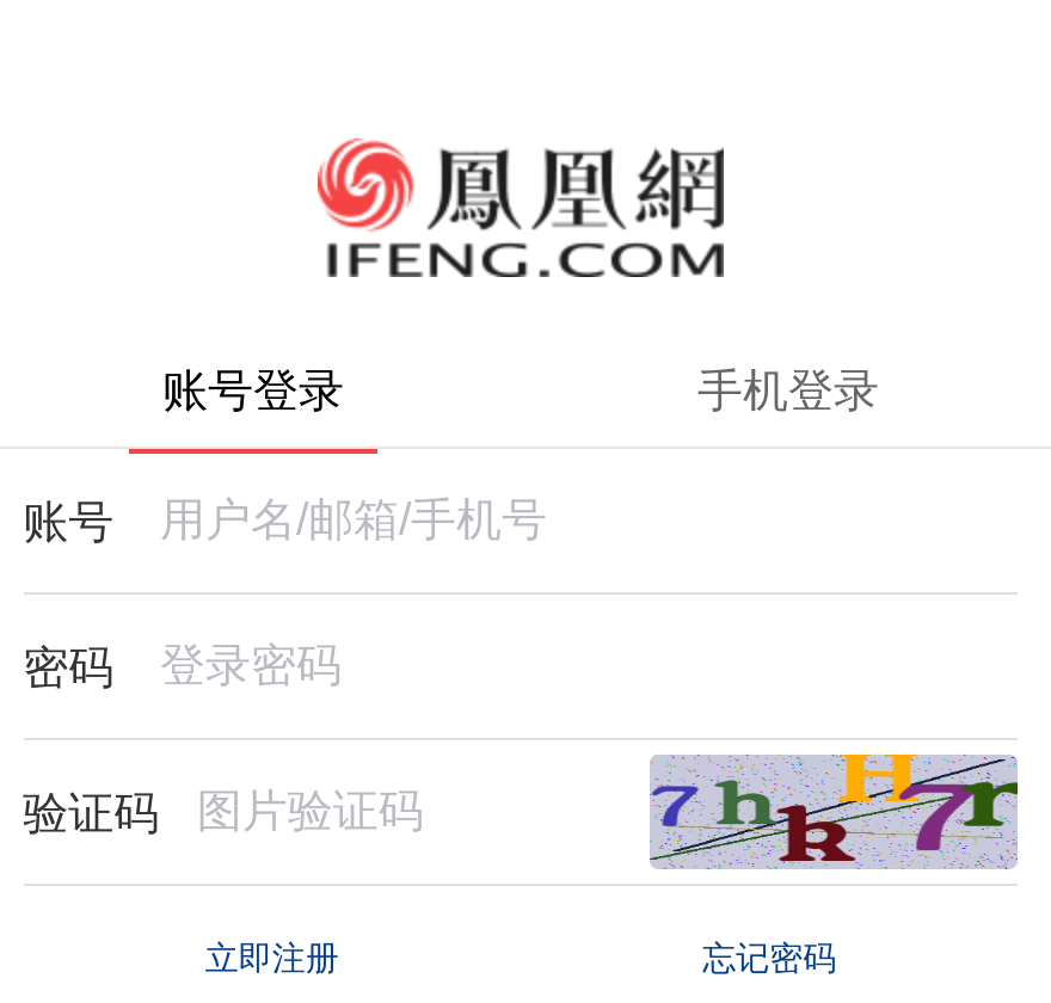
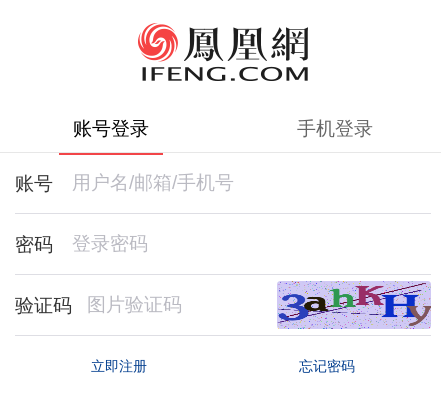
[650,752,1020,869] [image] -> [278,281,431,328] [image]

